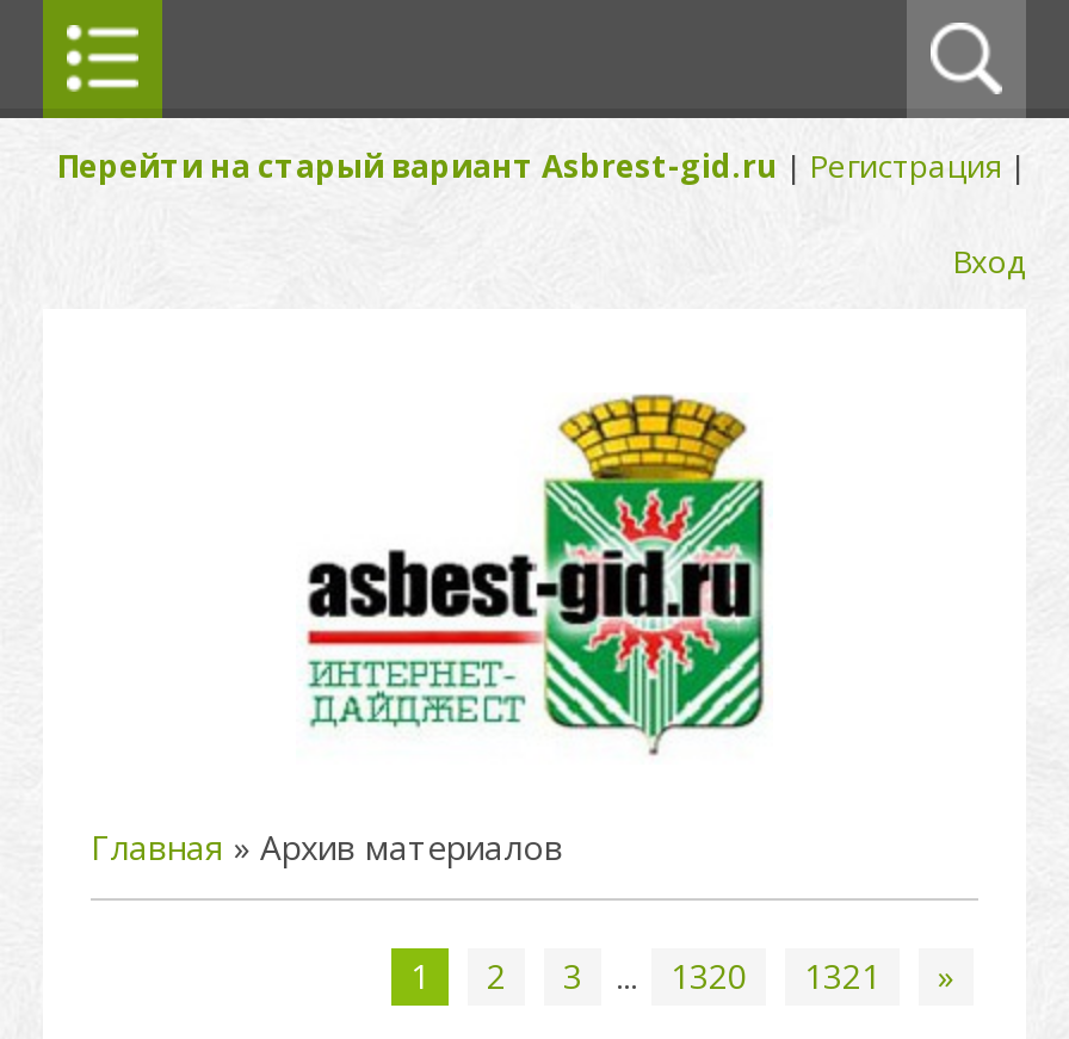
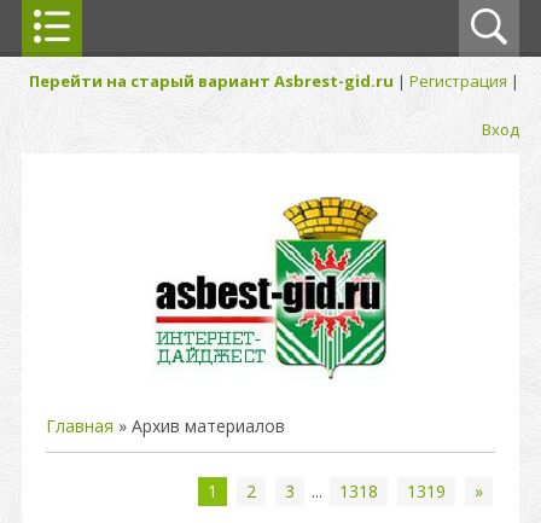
[671,953,747,998] 1320 -> [339,480,378,502] 1318
[804,953,880,998] 1321 -> [407,480,446,502] 1319

